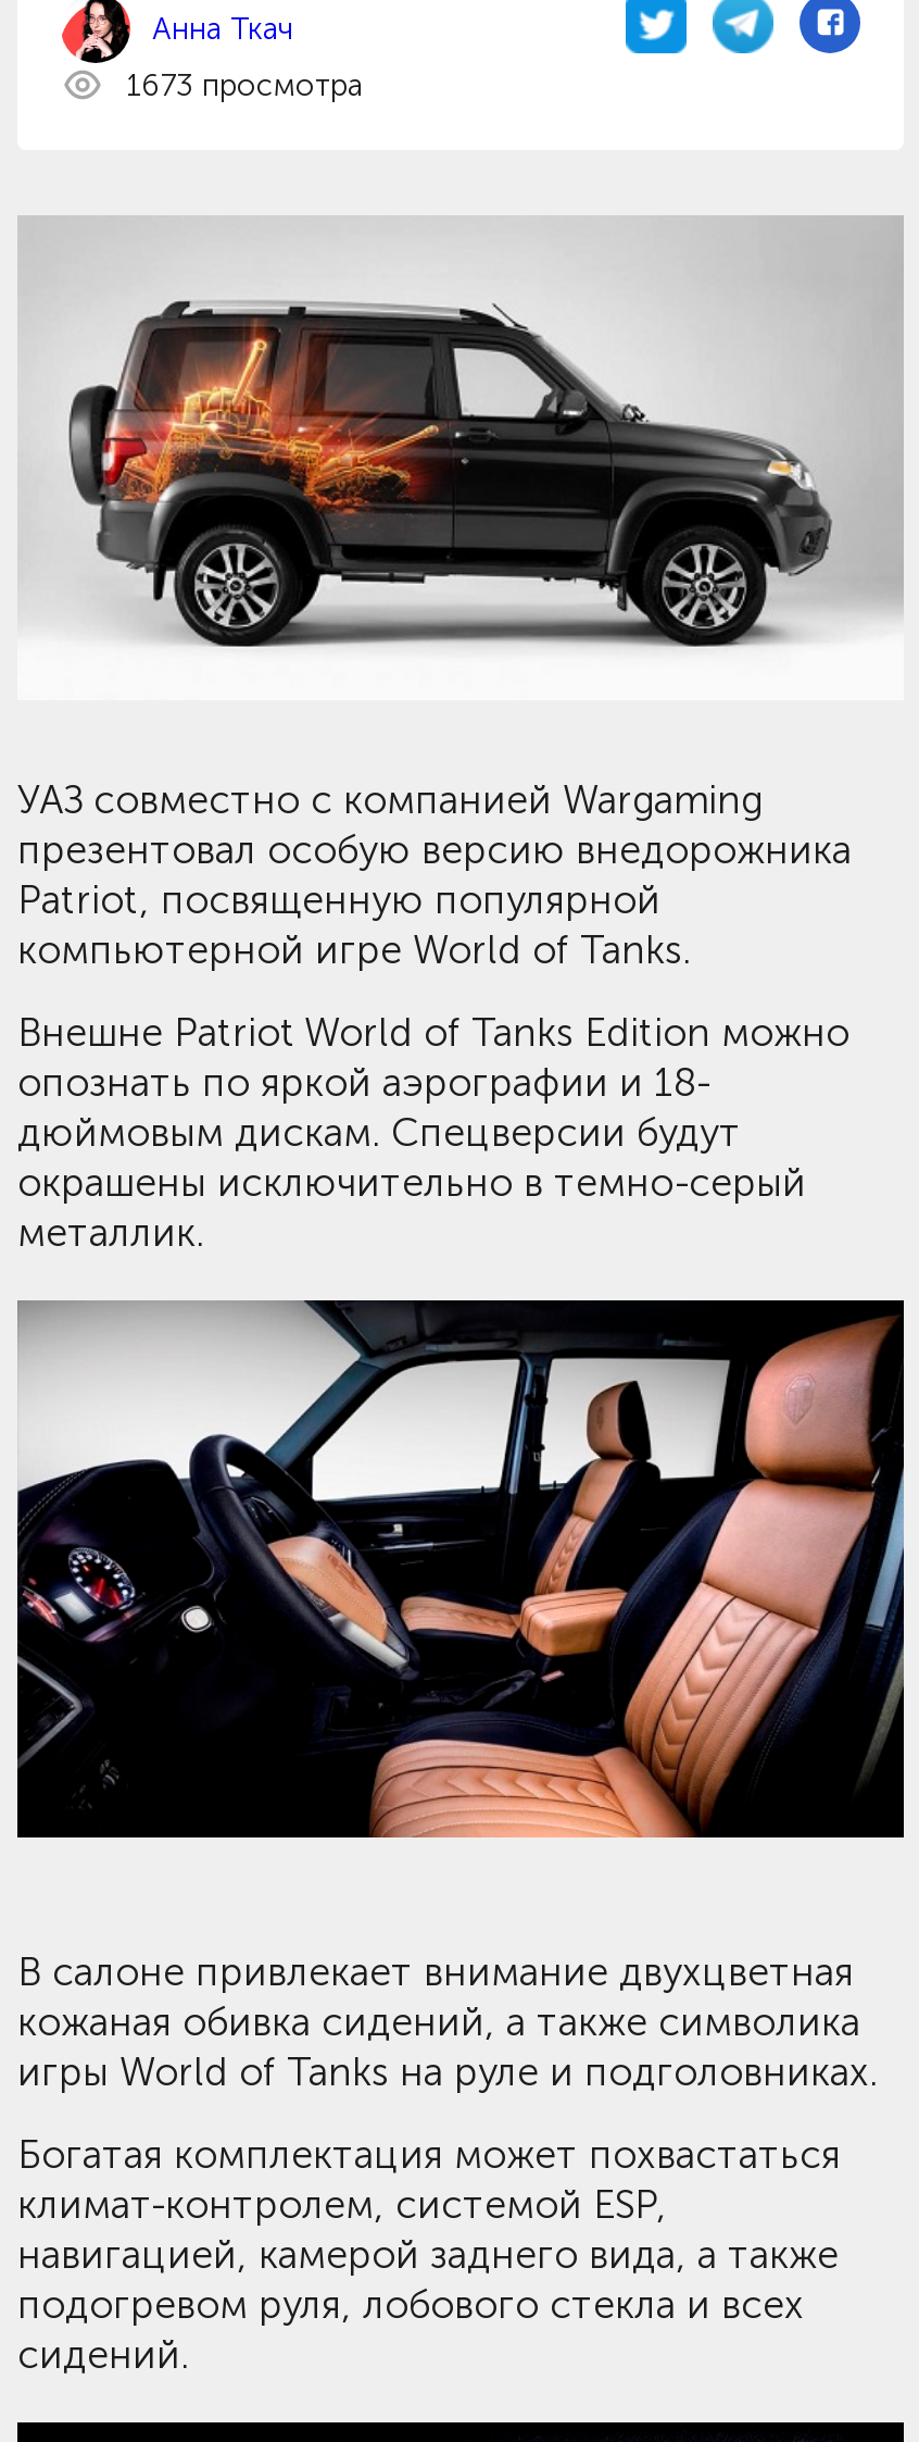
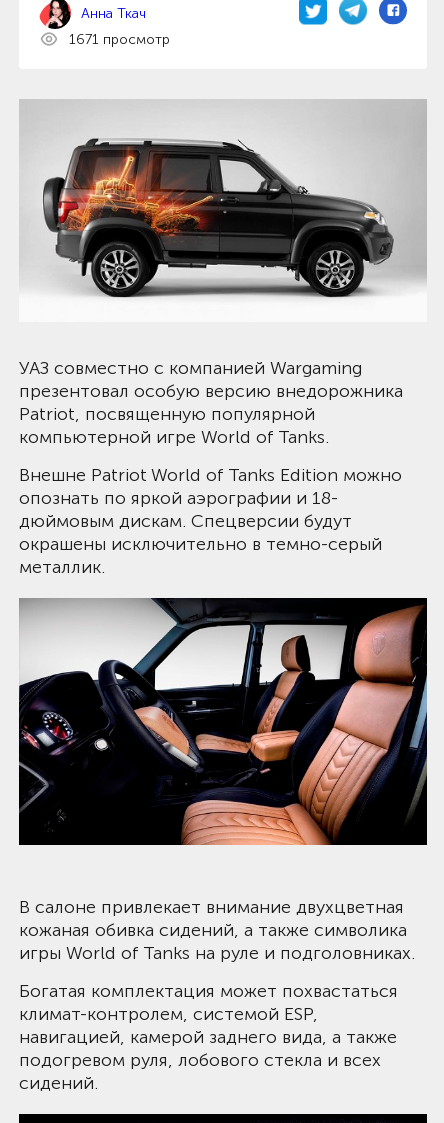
[126,67,363,104] 1673 просмотра -> [69,31,170,48] 1671 просмотр

